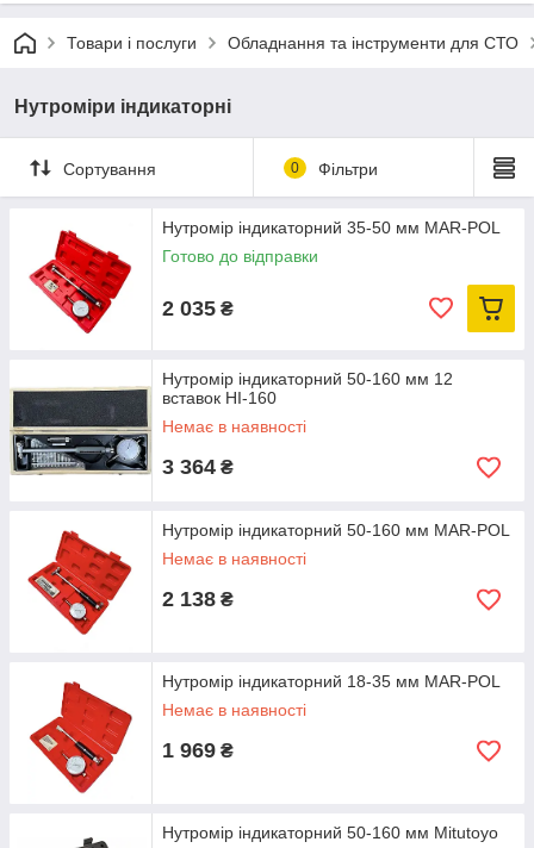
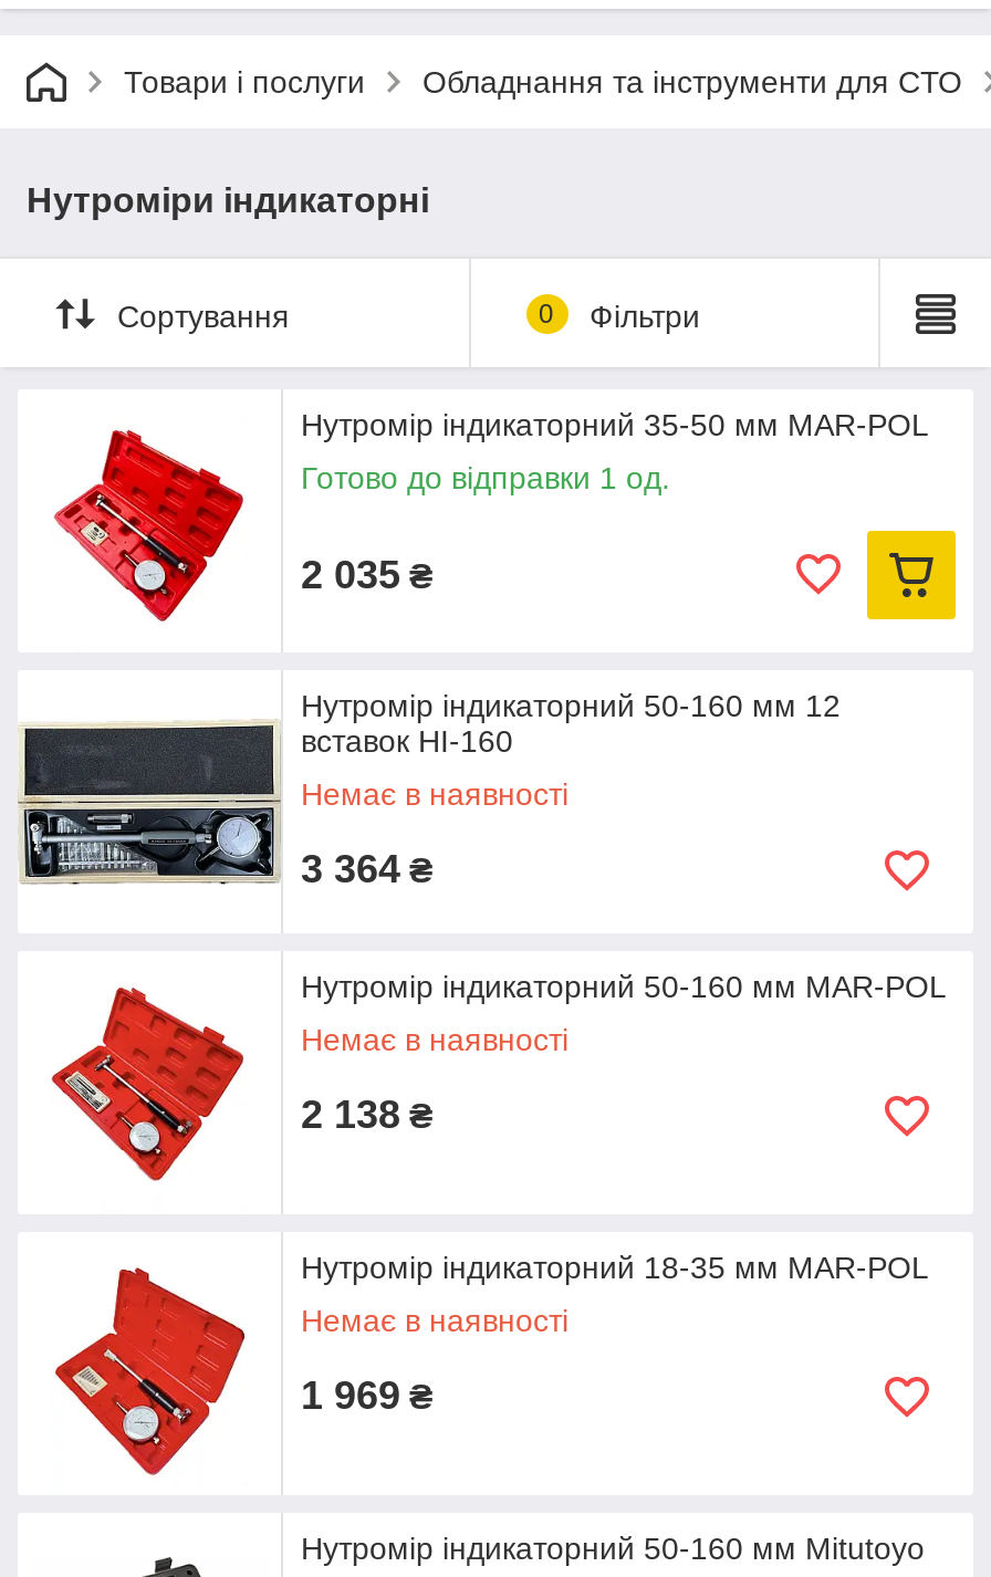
[162,247,318,266] Готово до відправки -> [301,460,670,495] Готово до відправки 1 од.

